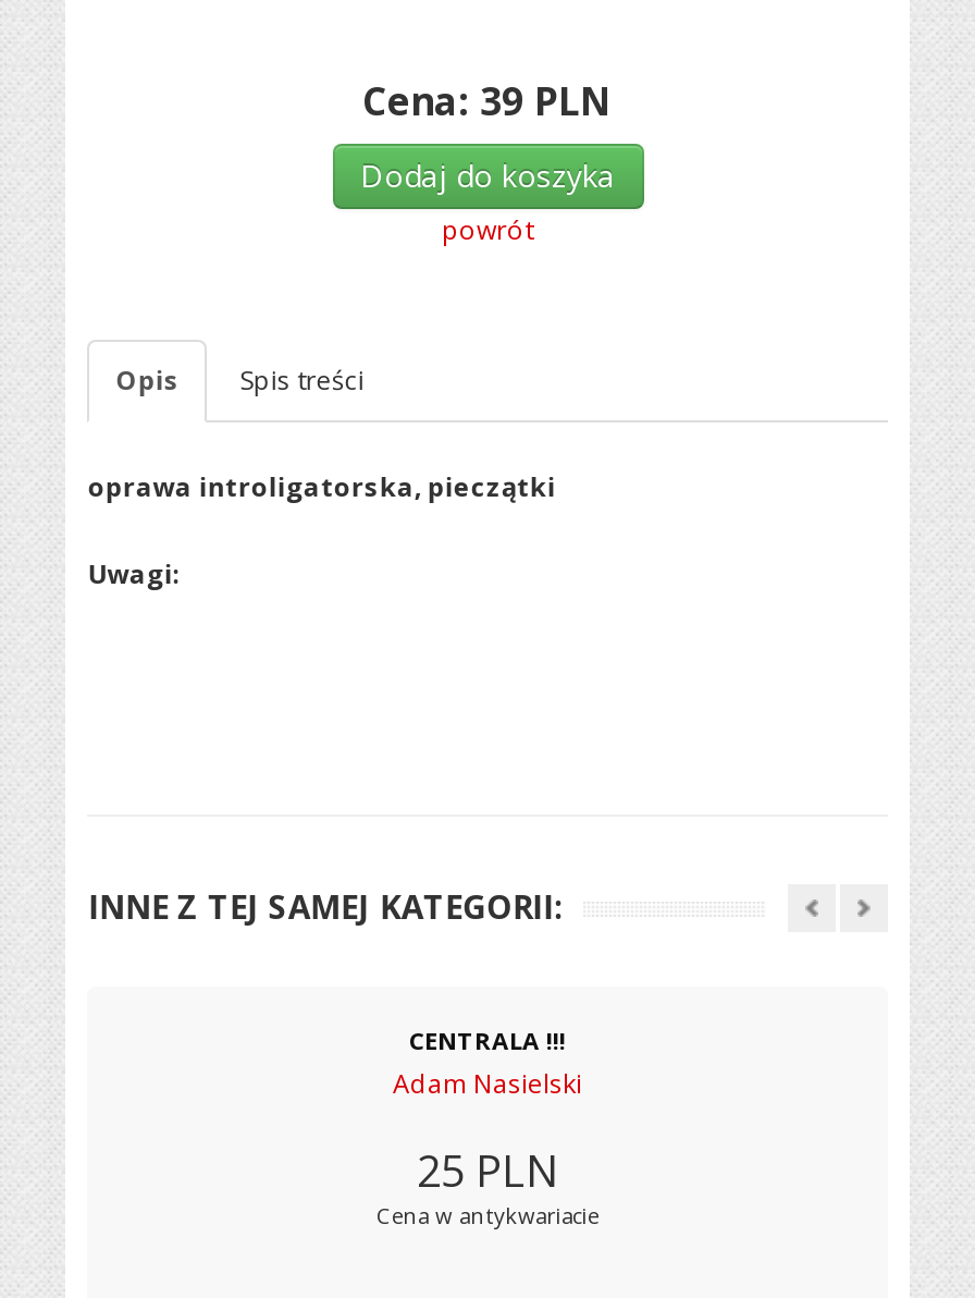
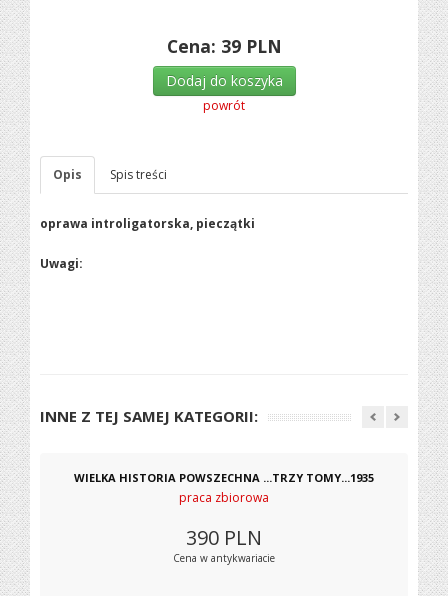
[393,1024,582,1102] CENTRALA !!! | Adam Nasielski -> [74,470,374,506] WIELKA HISTORIA POWSZECHNA ...TRZY TOMY...1935 | praca zbiorowa
[417,1141,558,1200] 25 PLN -> [186,524,262,551] 390 PLN

